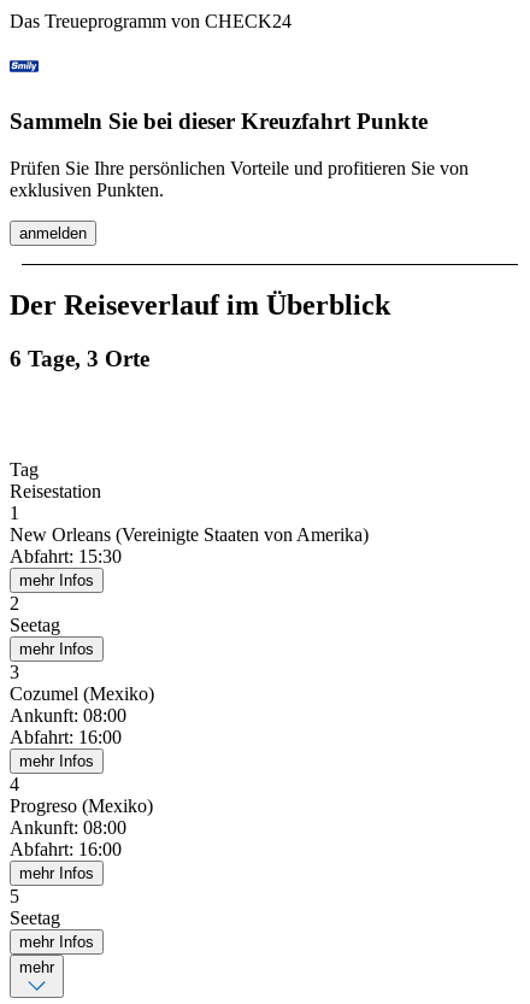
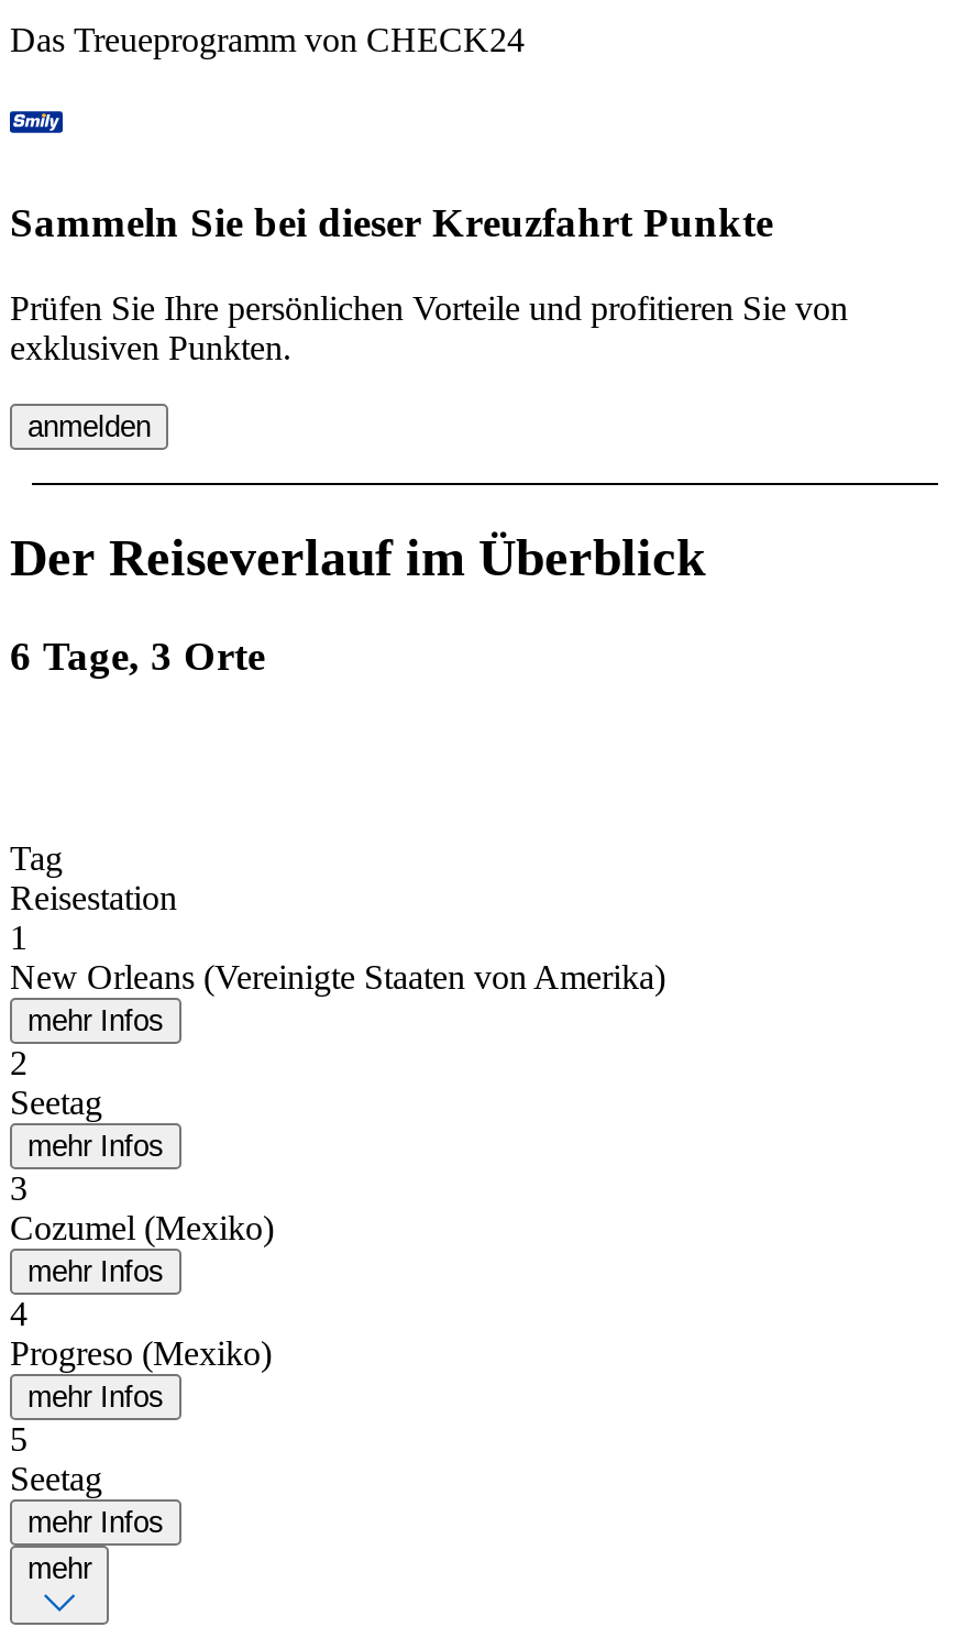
[10,546,122,567] Abfahrt: 15:30 -> none
[10,705,126,748] Ankunft: 08:00 | Abfahrt: 16:00 -> none
[10,818,126,860] Ankunft: 08:00 | Abfahrt: 16:00 -> none

